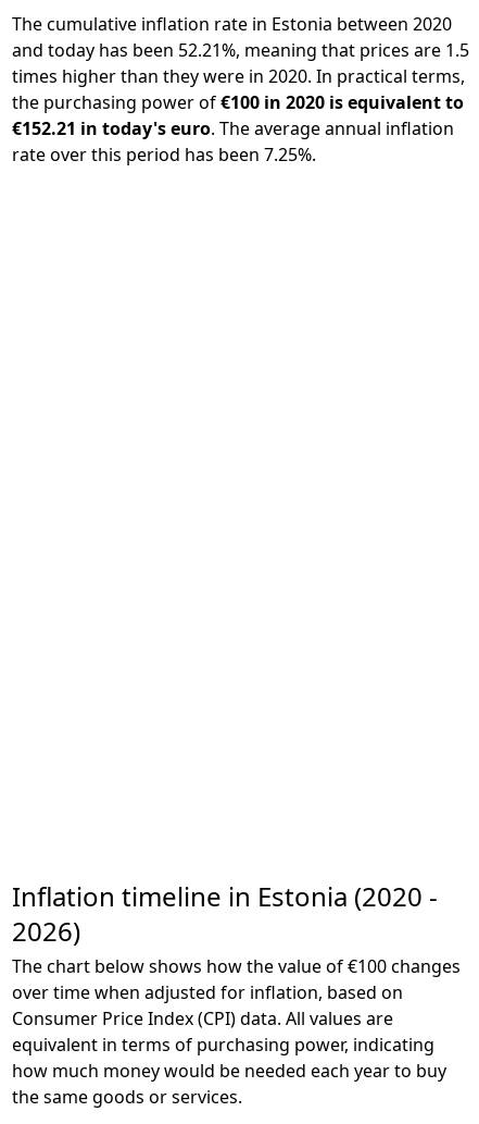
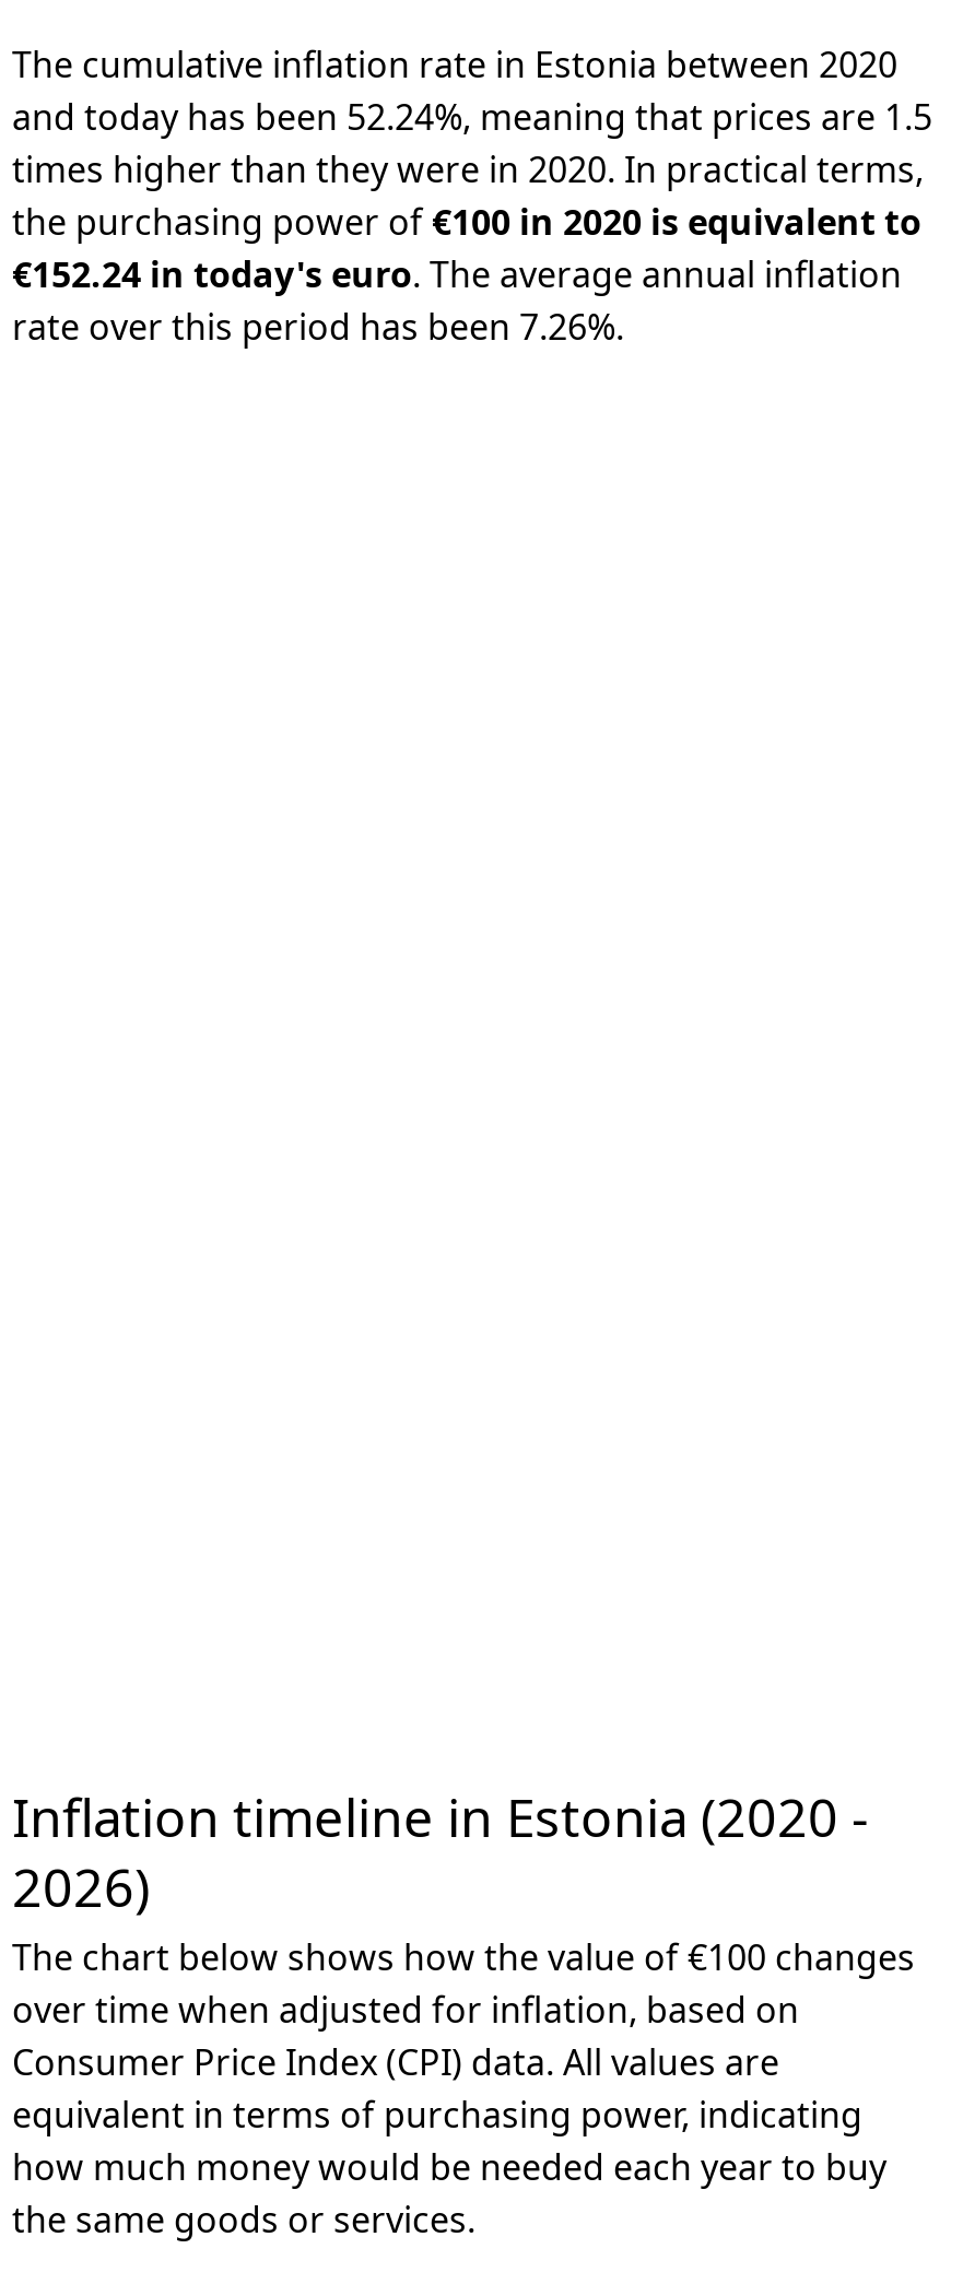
[12,38,469,62] and today has been 52.21%, meaning that prices are 1.5 -> [12,93,932,141] and today has been 52.24%, meaning that prices are 1.5
[12,116,454,140] €152.21 in today's euro. The average annual inflation -> [12,250,902,298] €152.24 in today's euro. The average annual inflation
[12,143,316,166] rate over this period has been 7.25%. -> [12,303,624,351] rate over this period has been 7.26%.

